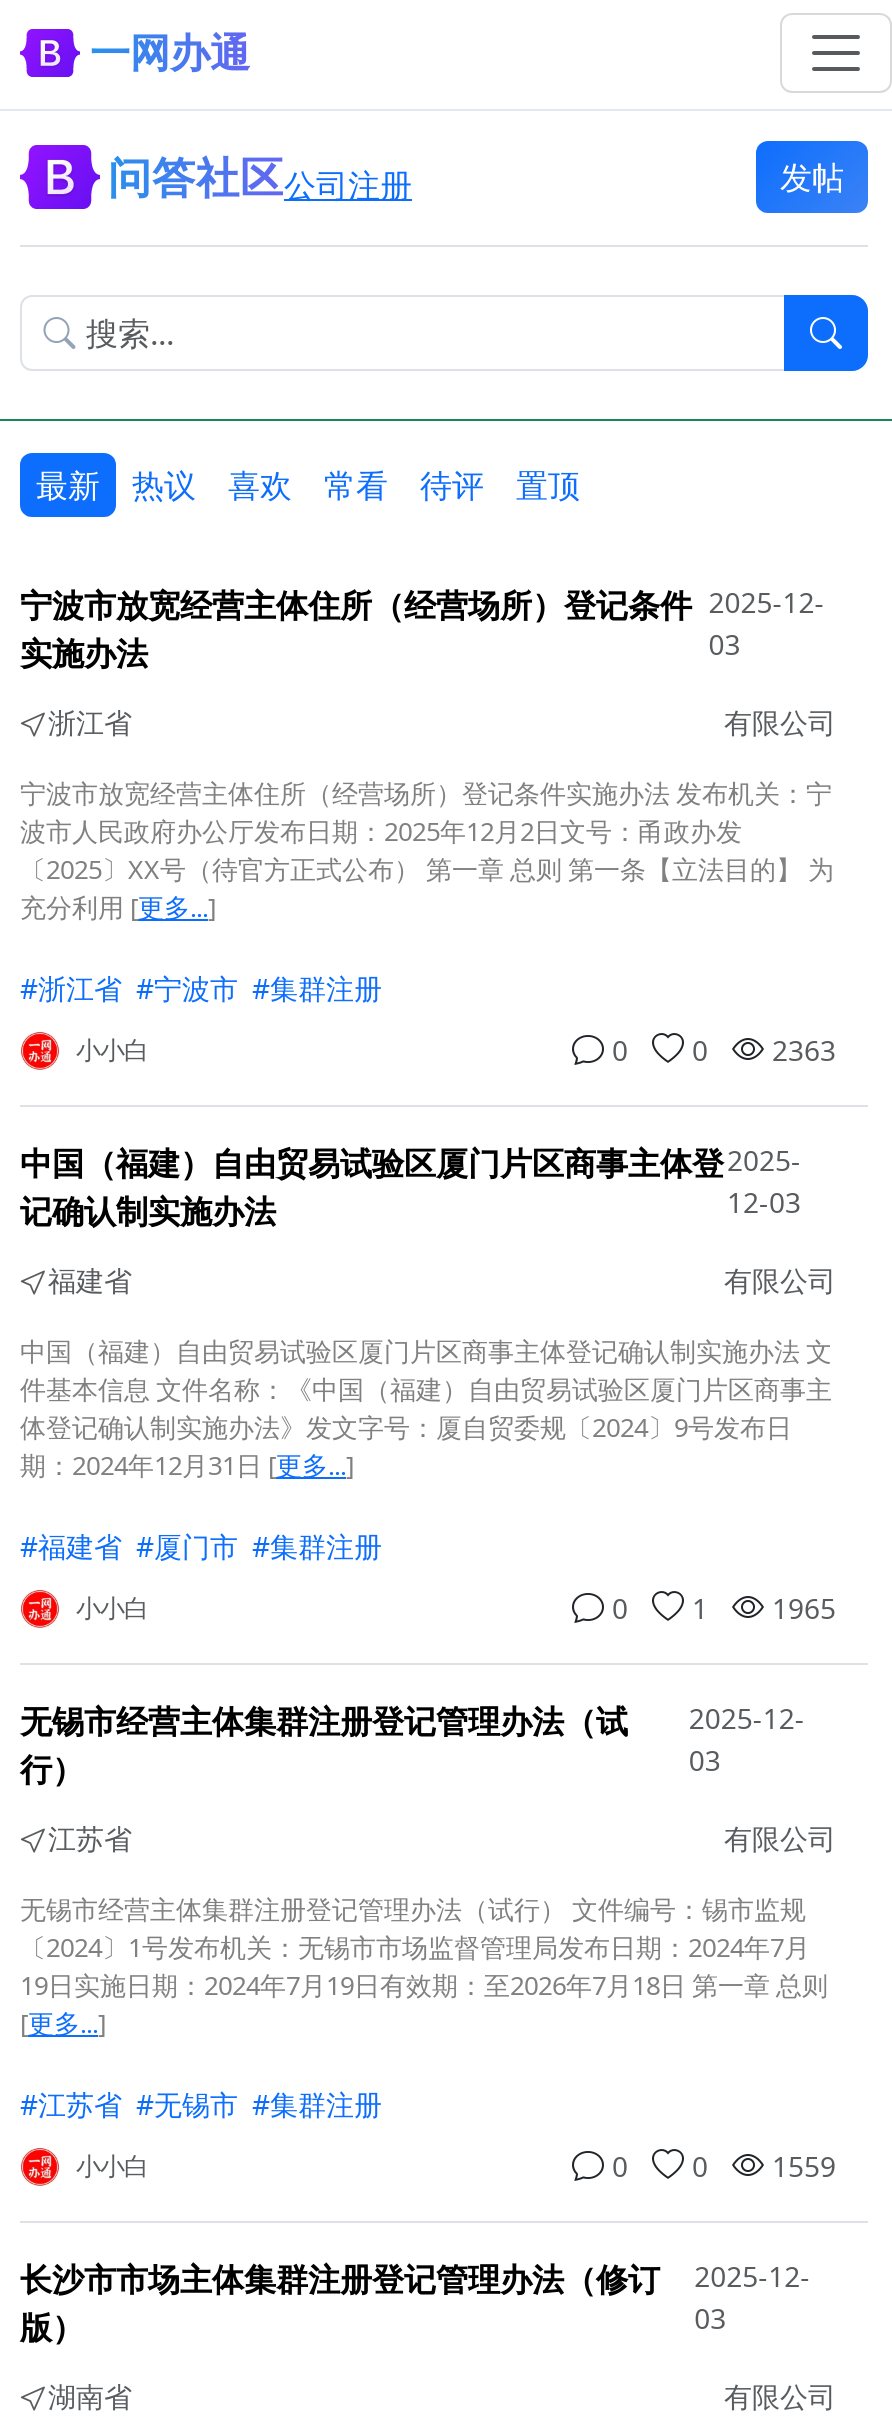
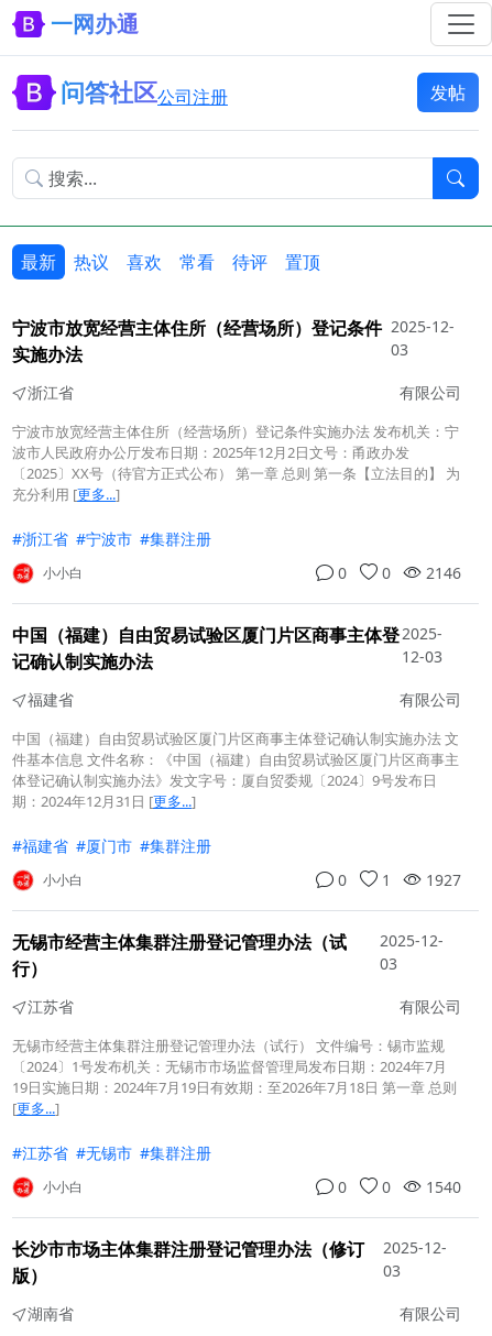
[612,1031,836,1069] 0 0 2363 -> [338,562,461,583] 0 0 2146
[612,1589,836,1627] 0 1 1965 -> [338,869,461,890] 0 1 1927
[612,2147,836,2185] 0 0 1559 -> [338,1176,461,1197] 0 0 1540

